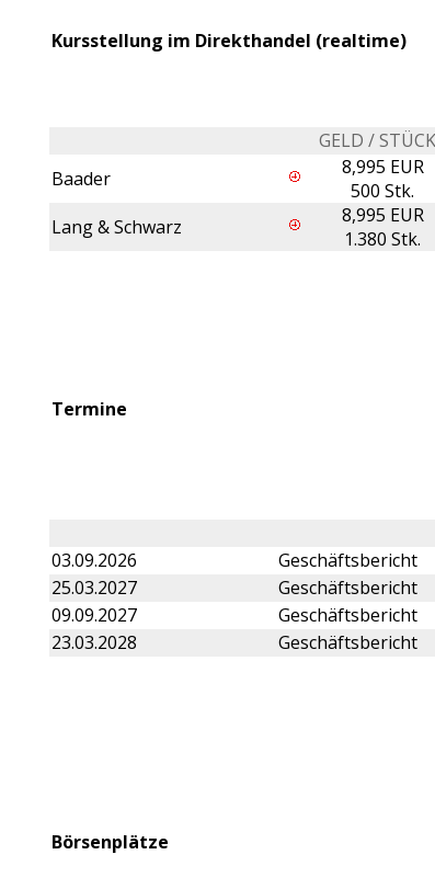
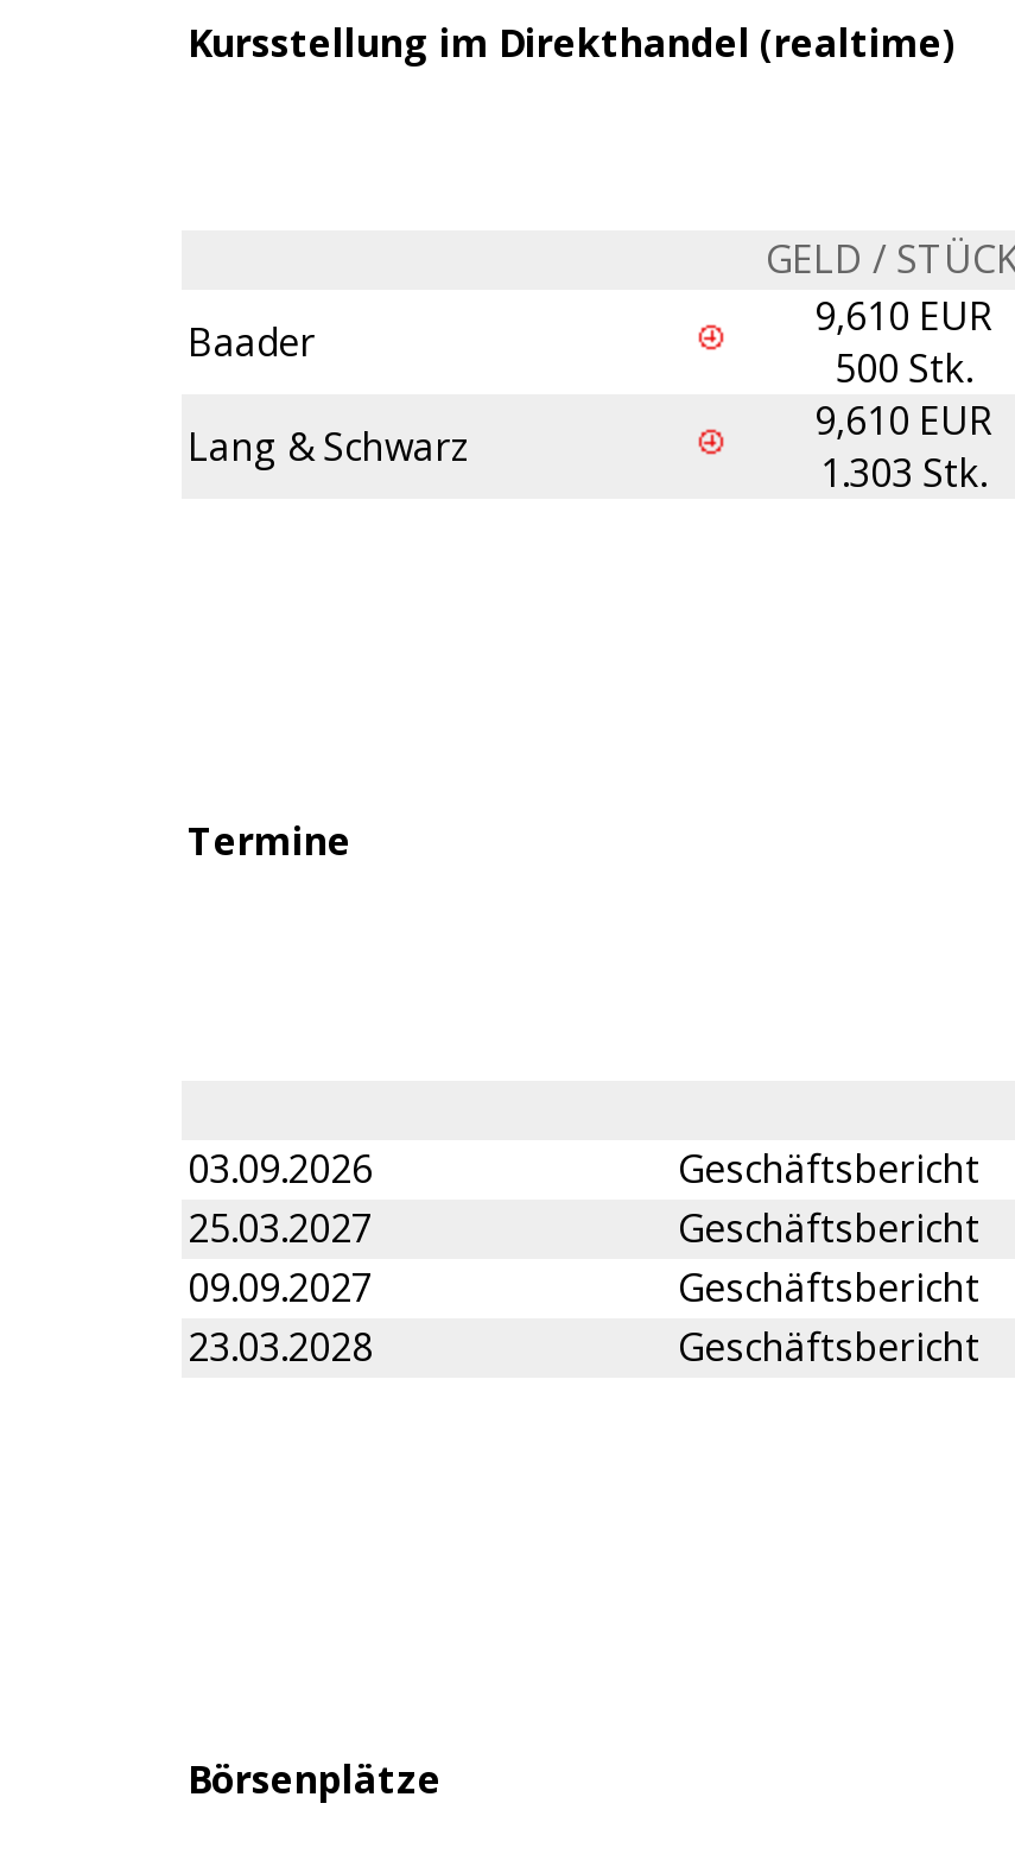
[342,155,424,179] 8,995 EUR -> [814,290,992,342] 9,610 EUR
[342,203,424,227] 8,995 EUR -> [814,394,992,447] 9,610 EUR
[345,227,421,251] 1.380 Stk. -> [820,447,987,499] 1.303 Stk.

